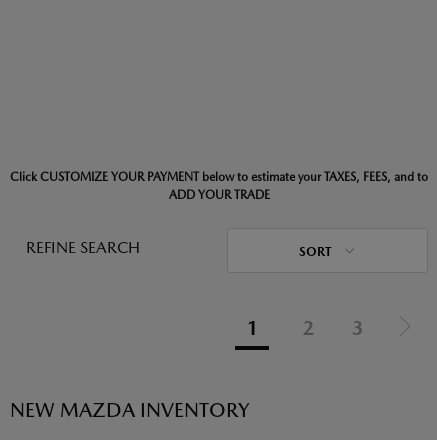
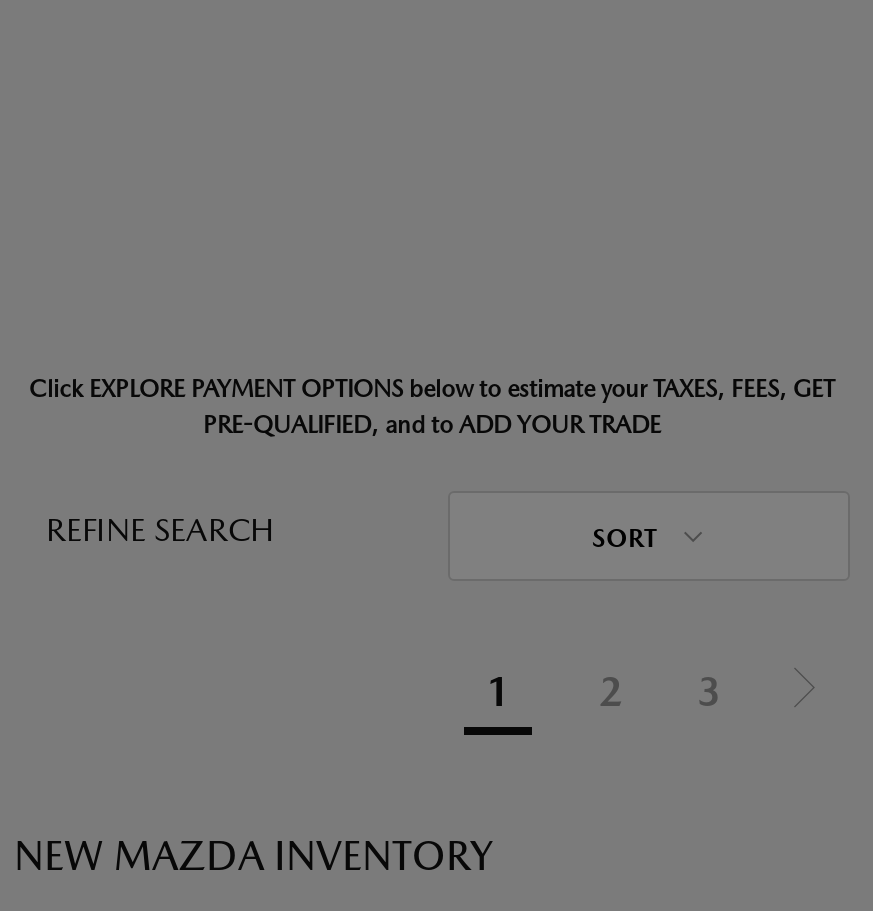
[10,170,428,202] Click CUSTOMIZE YOUR PAYMENT below to estimate your TAXES, FEES, and to | ADD YOUR TRADE -> [29,375,835,439] Click EXPLORE PAYMENT OPTIONS below to estimate your TAXES, FEES, GET | PRE-QUALIFIED, and to ADD YOUR TRADE

